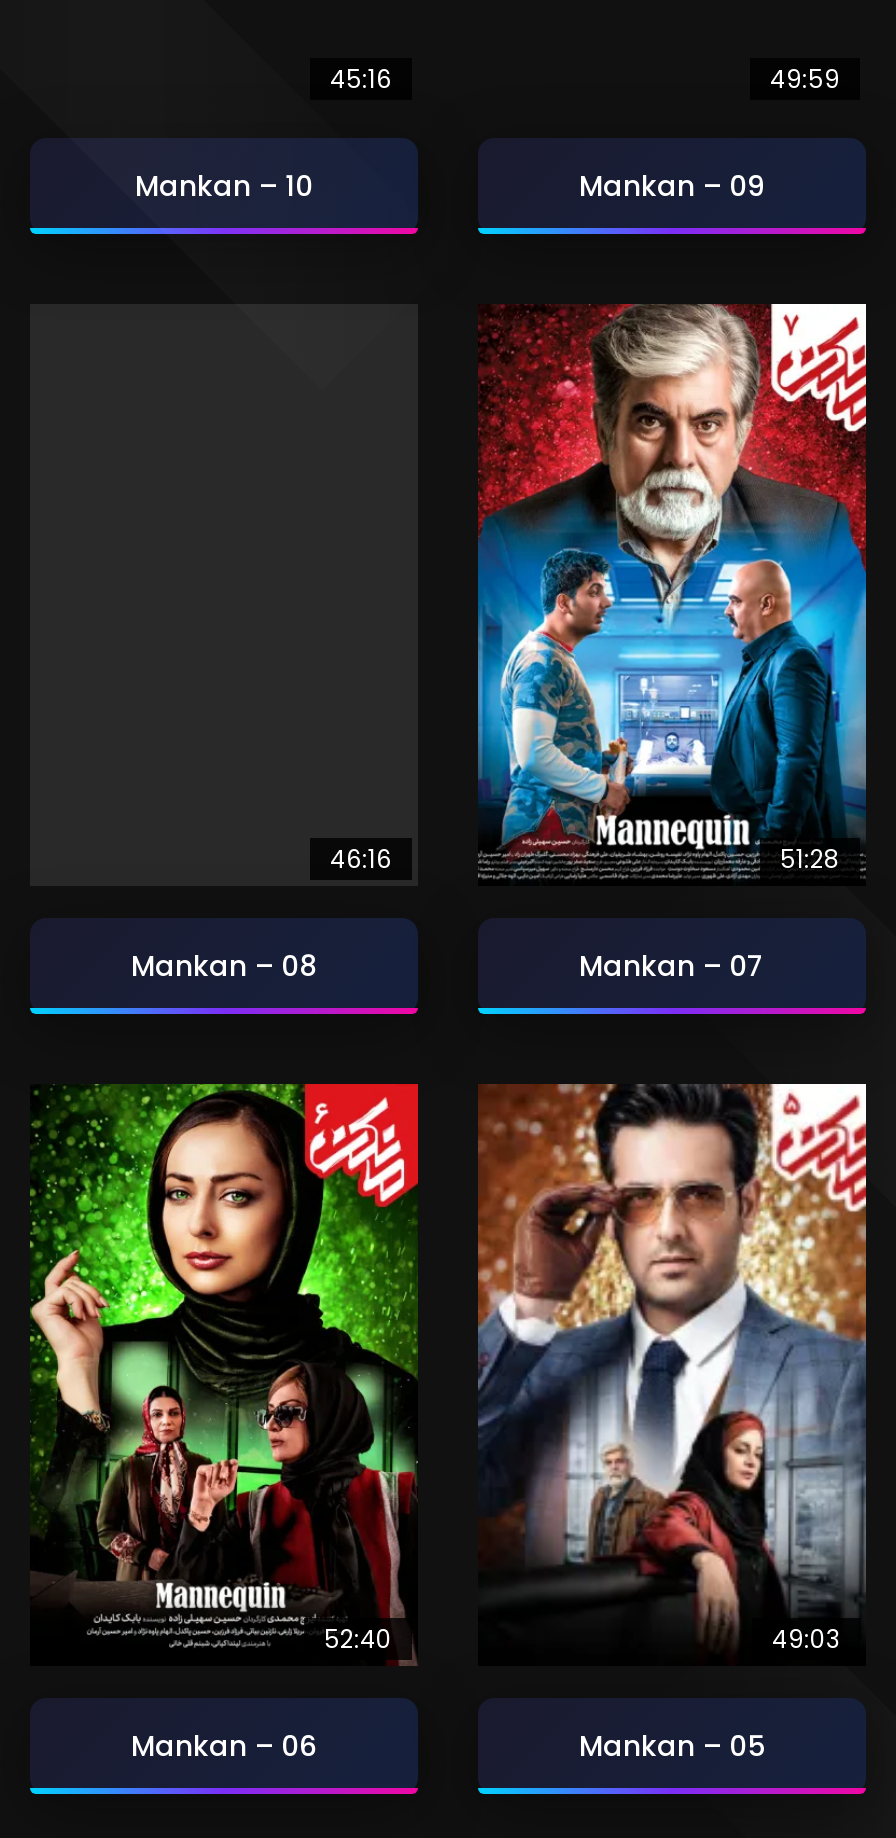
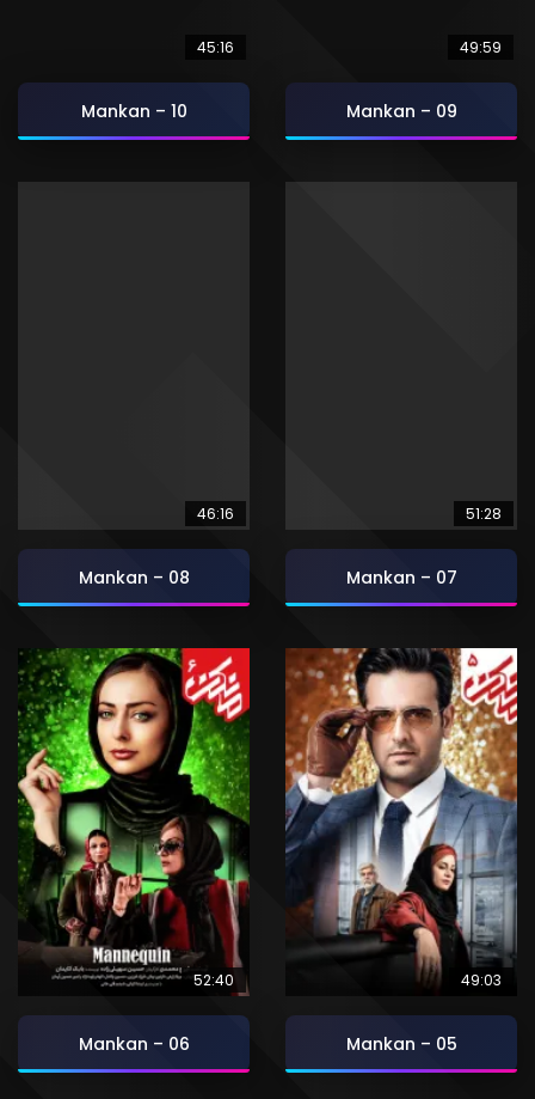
[476,302,868,884] [image] -> none

